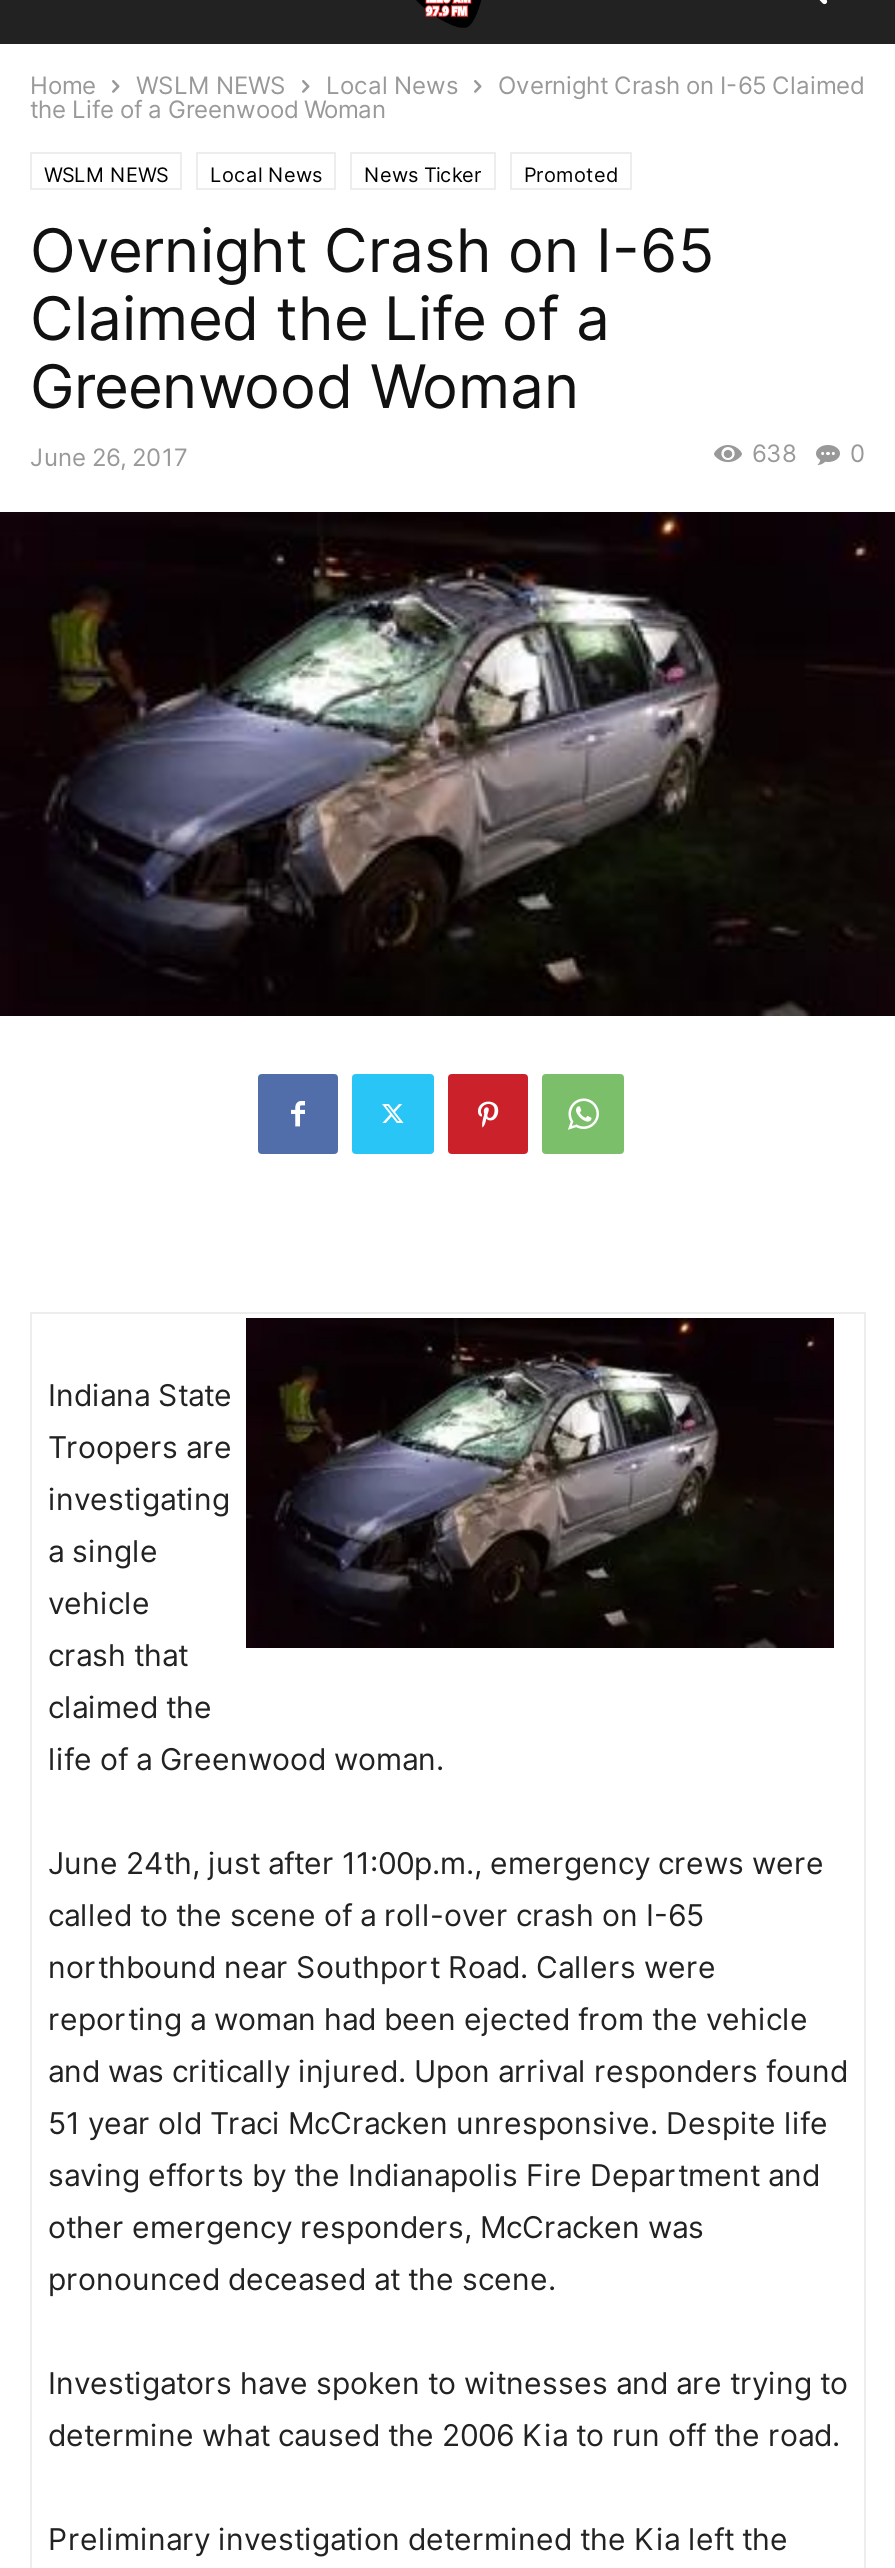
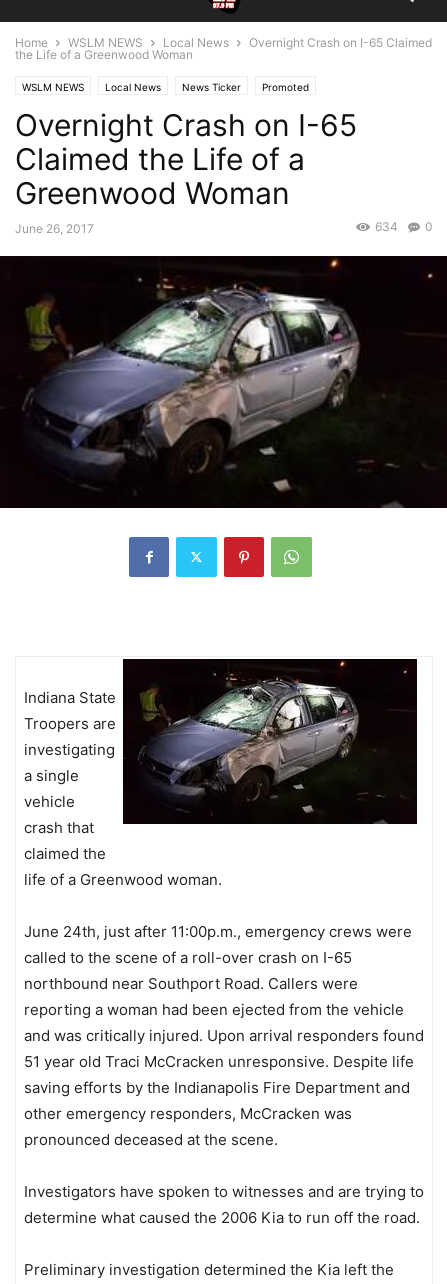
[752,438,866,468] 638 0 -> [375,219,433,234] 634 0

